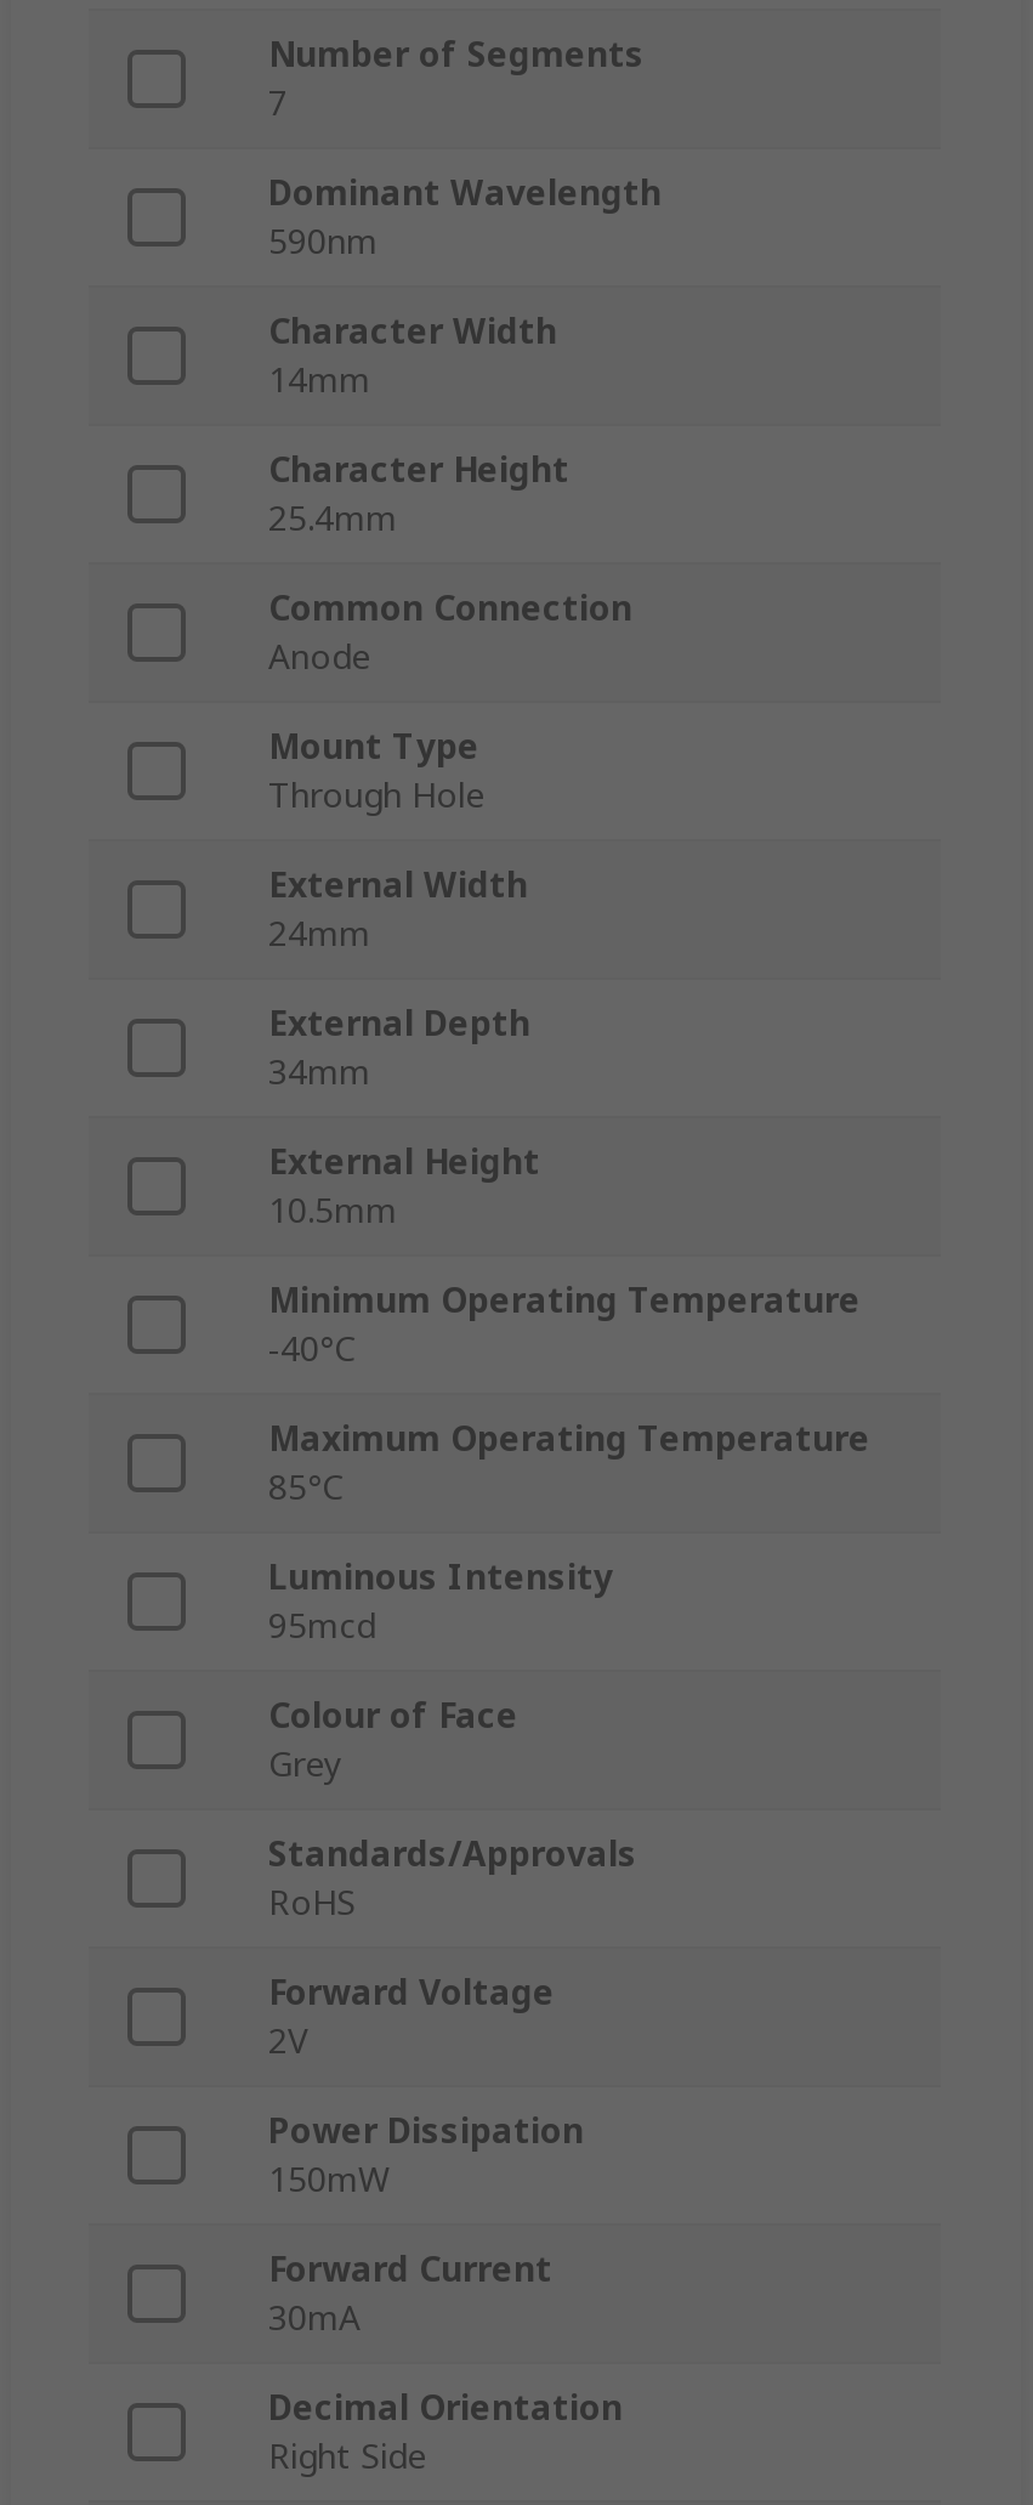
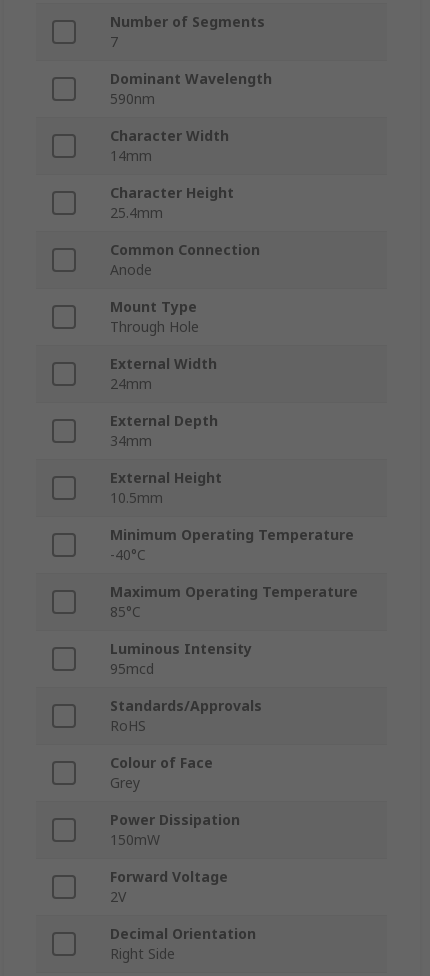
moved [268,1693,518,1787] -> [110,753,213,792]: Colour of Face | Grey
moved [268,1970,555,2064] -> [110,867,228,906]: Forward Voltage | 2V
[268,2246,552,2341] Forward Current | 30mA -> none

